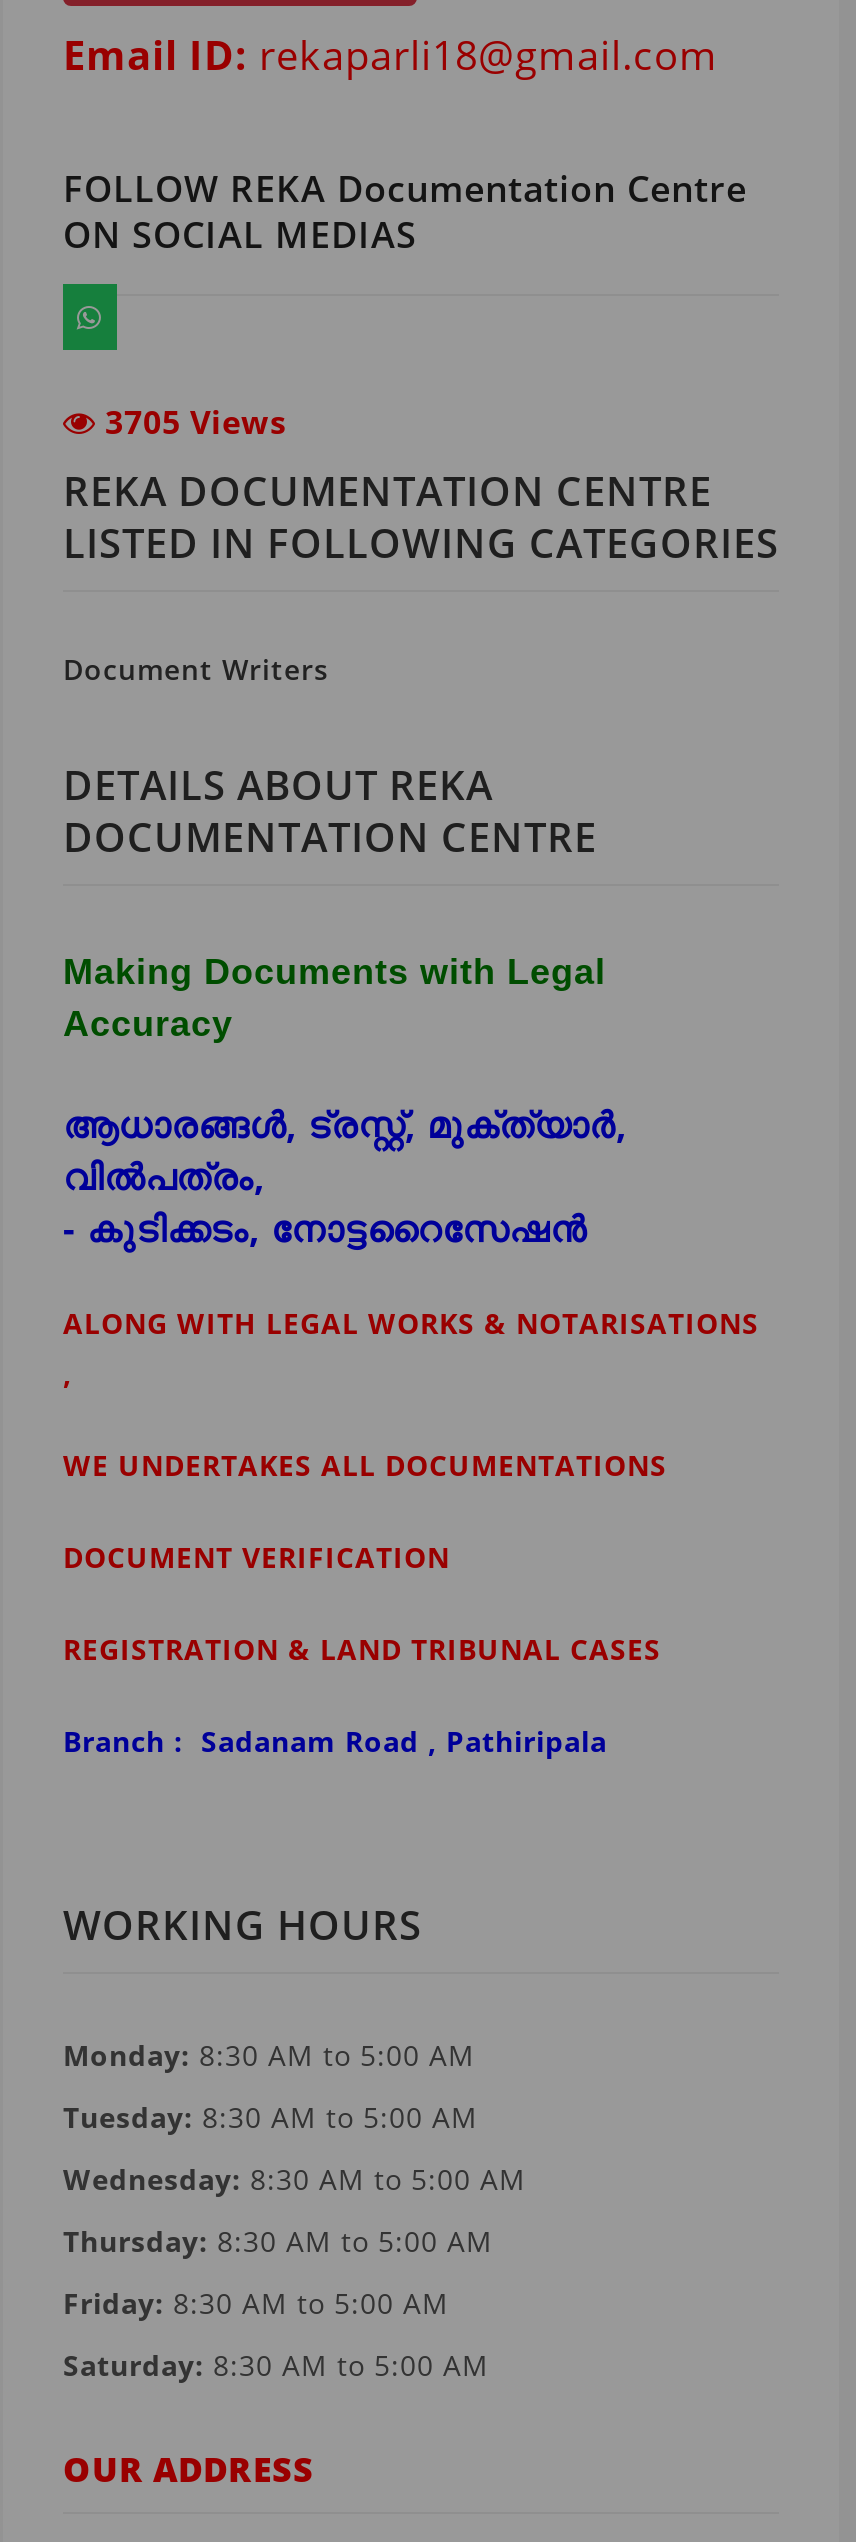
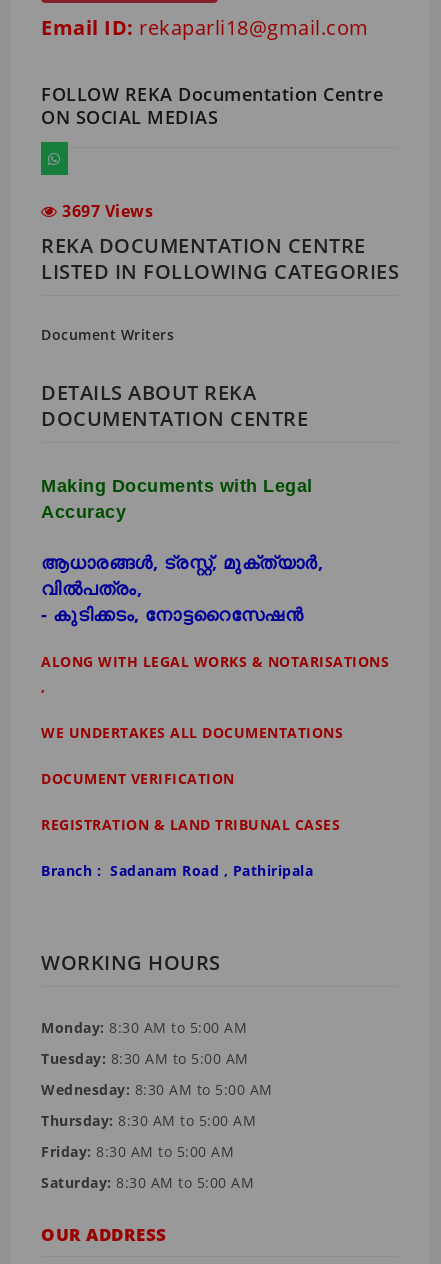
[96,400,287,444] 3705 Views -> [57,200,153,222] 3697 Views

